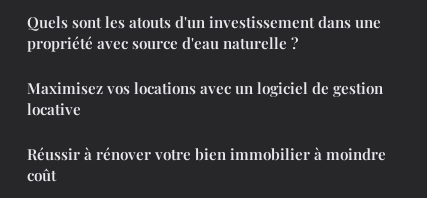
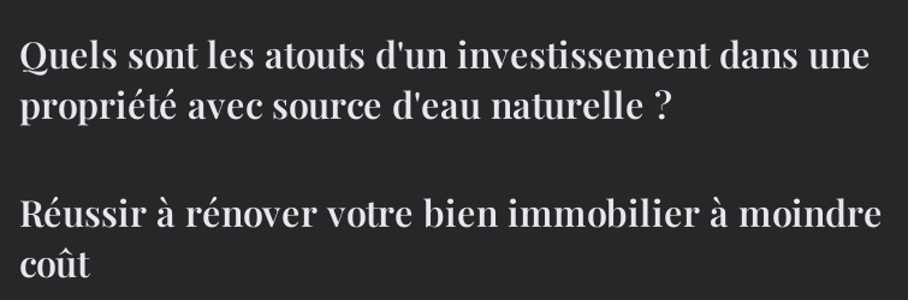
[27,78,383,119] Maximisez vos locations avec un logiciel de gestion | locative -> none

